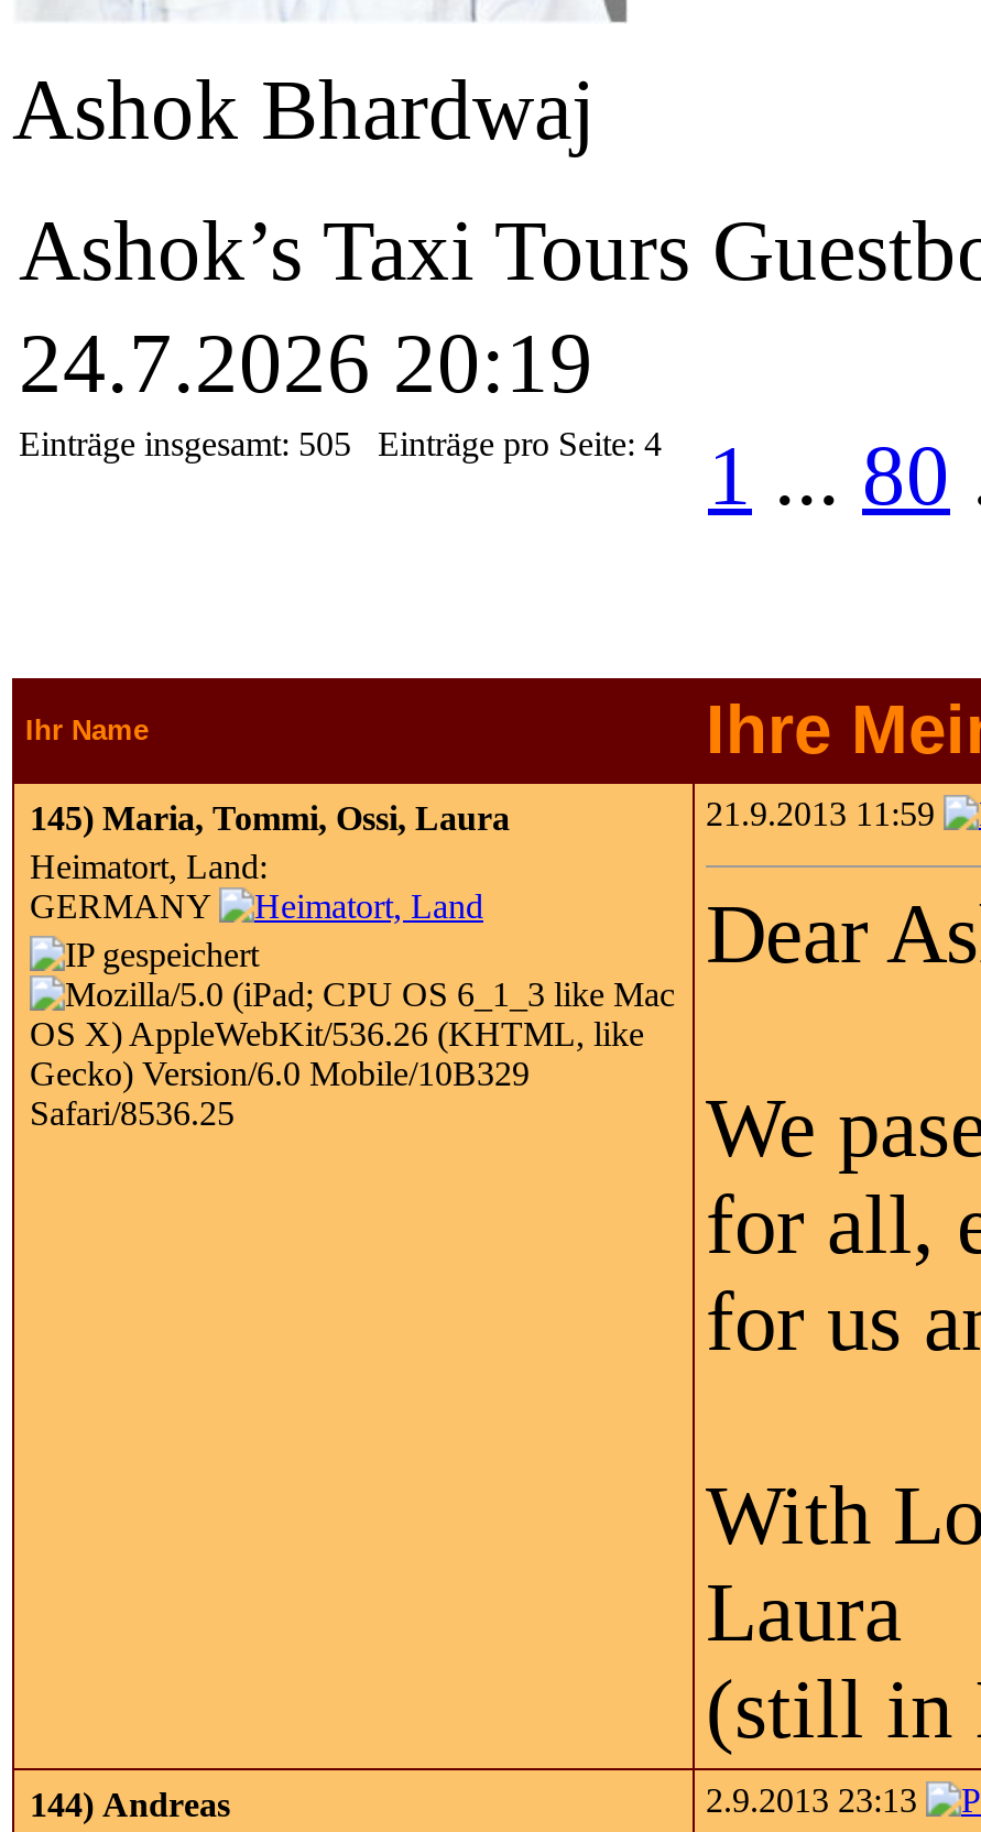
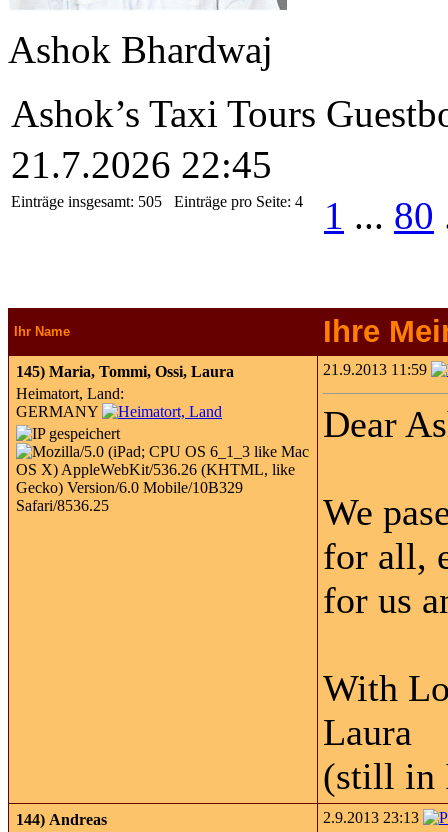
[19,314,593,409] 24.7.2026 20:19 -> [11,143,272,186] 21.7.2026 22:45

